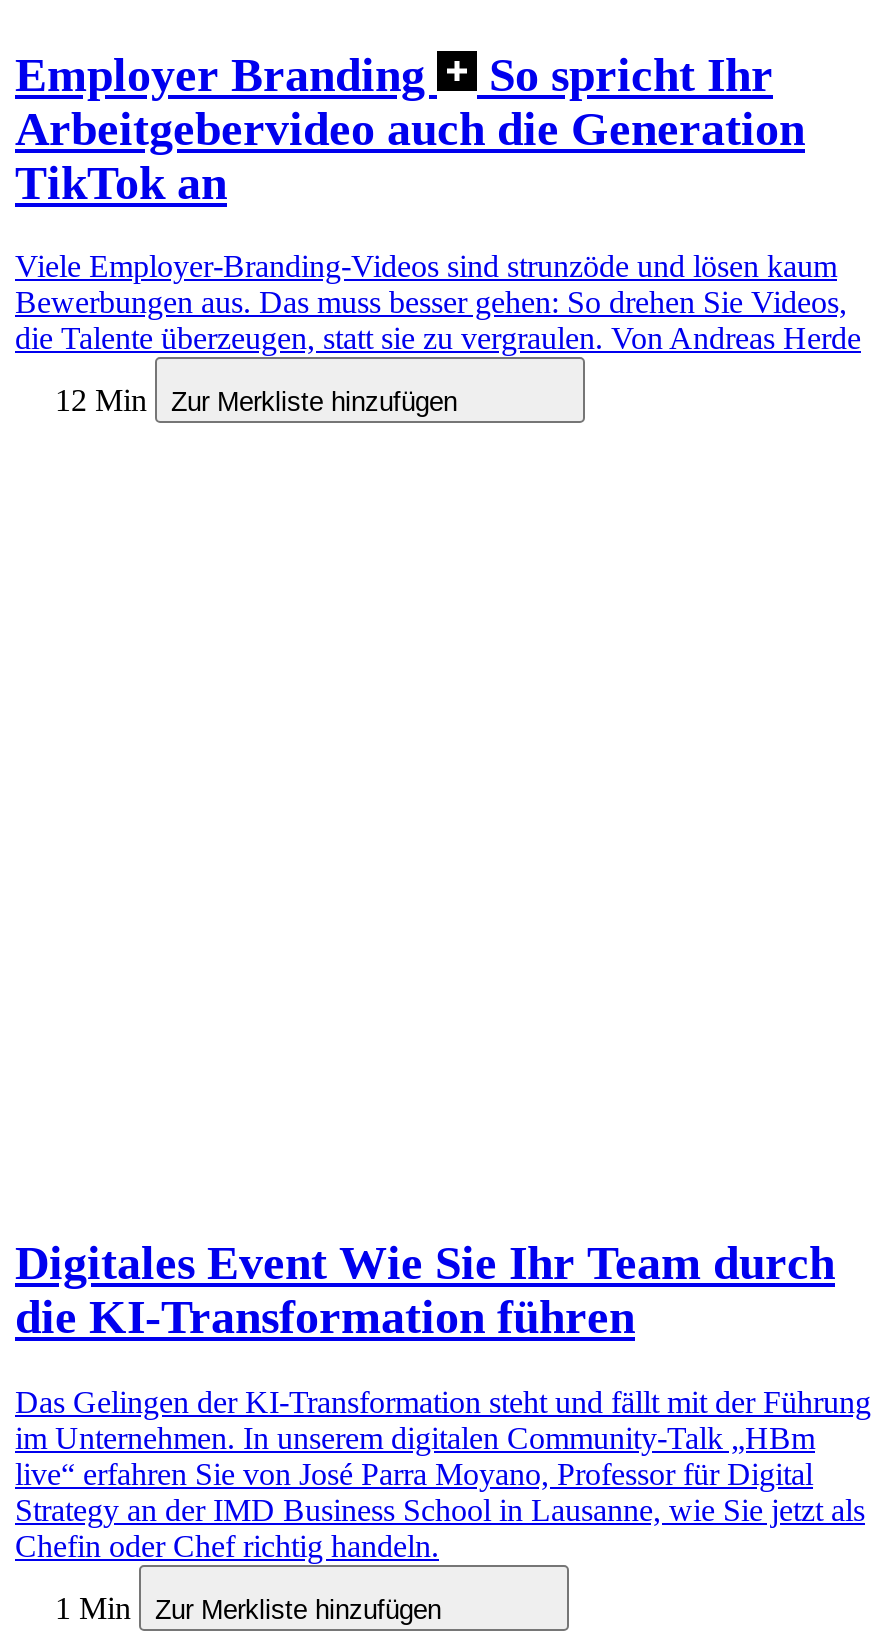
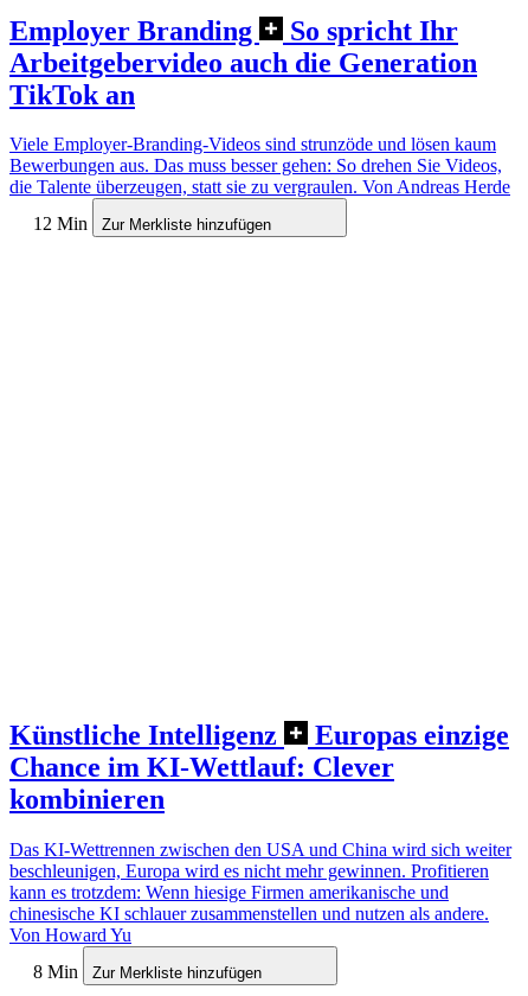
[15,1238,835,1344] Digitales Event Wie Sie Ihr Team durch | die KI-Transformation führen -> [9,720,509,815] Künstliche Intelligenz | Europas einzige | Chance im KI-Wettlauf: Clever | kombinieren
[15,1385,871,1563] Das Gelingen der KI-Transformation steht und fällt mit der Führung | im Unternehmen. In unserem digitalen Community-Talk „HBm | live“ erfahren Sie von José Parra Moyano, Professor für Digital | Strategy an der IMD Business School in Lausanne, wie Sie jetzt als | Chefin oder Chef richtig handeln. -> [9,840,511,945] Das KI-Wettrennen zwischen den USA und China wird sich weiter | beschleunigen, Europa wird es nicht mehr gewinnen. Profitieren | kann es trotzdem: Wenn hiesige Firmen amerikanische und | chinesische KI schlauer zusammenstellen und nutzen als andere. | Von Howard Yu
[55,1591,441,1625] 1 Min Zur Merkliste hinzufügen -> [33,962,262,982] 8 Min Zur Merkliste hinzufügen

